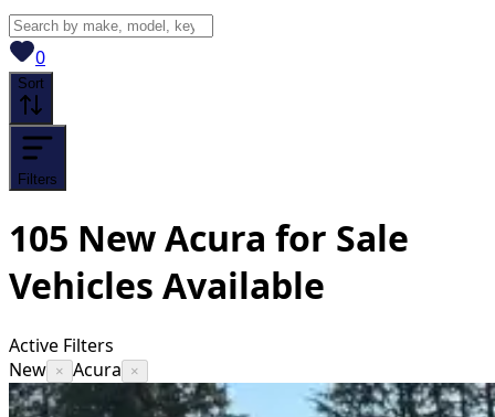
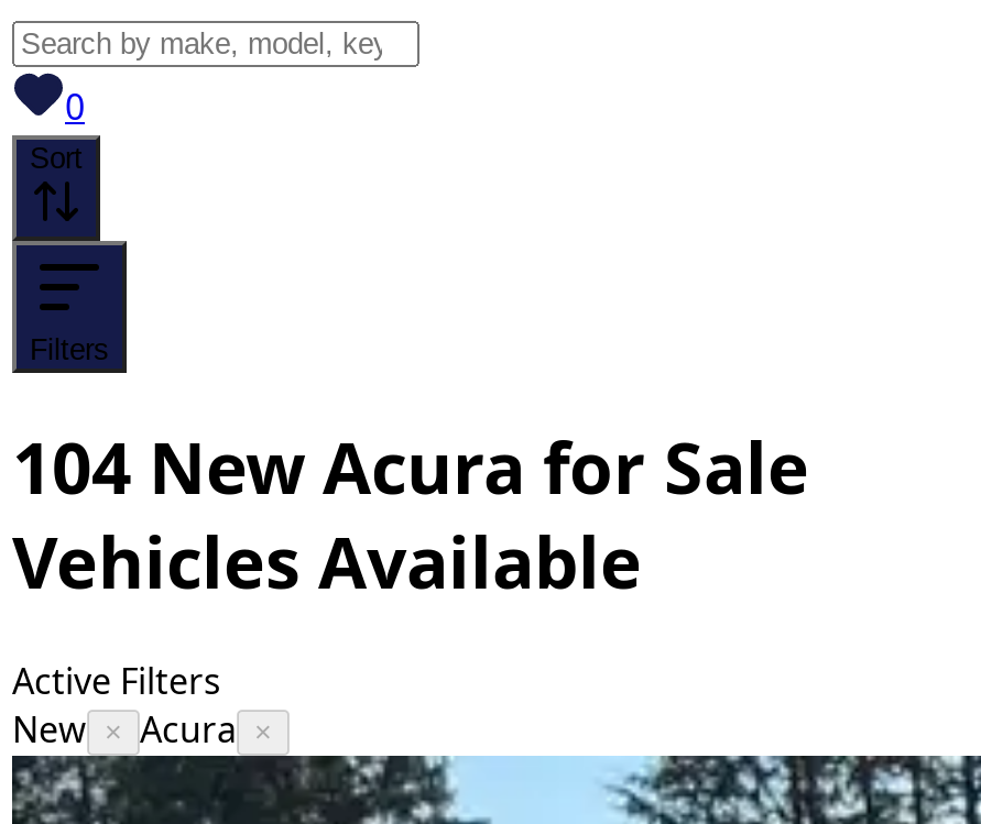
[9,214,409,262] 105 New Acura for Sale -> [12,420,809,515] 104 New Acura for Sale

